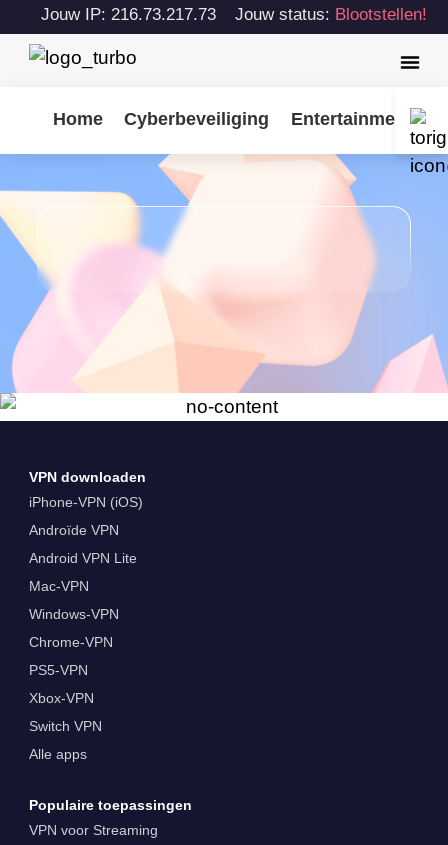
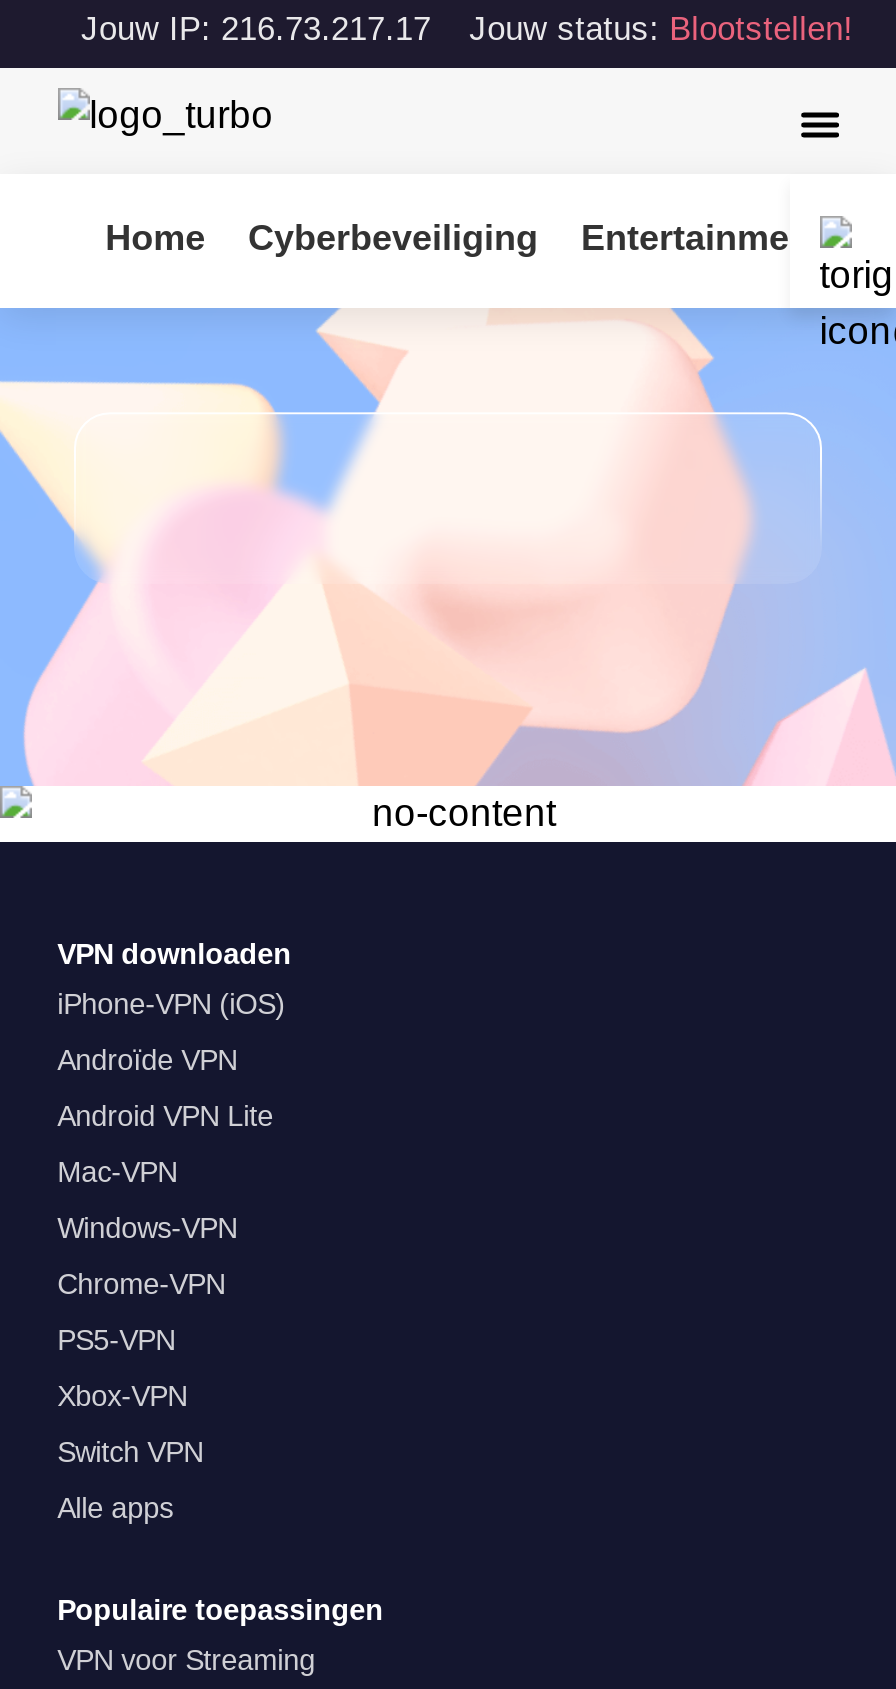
[40,5,427,24] Jouw IP: 216.73.217.73 Jouw status: Blootstellen! -> [81,10,853,48] Jouw IP: 216.73.217.17 Jouw status: Blootstellen!

